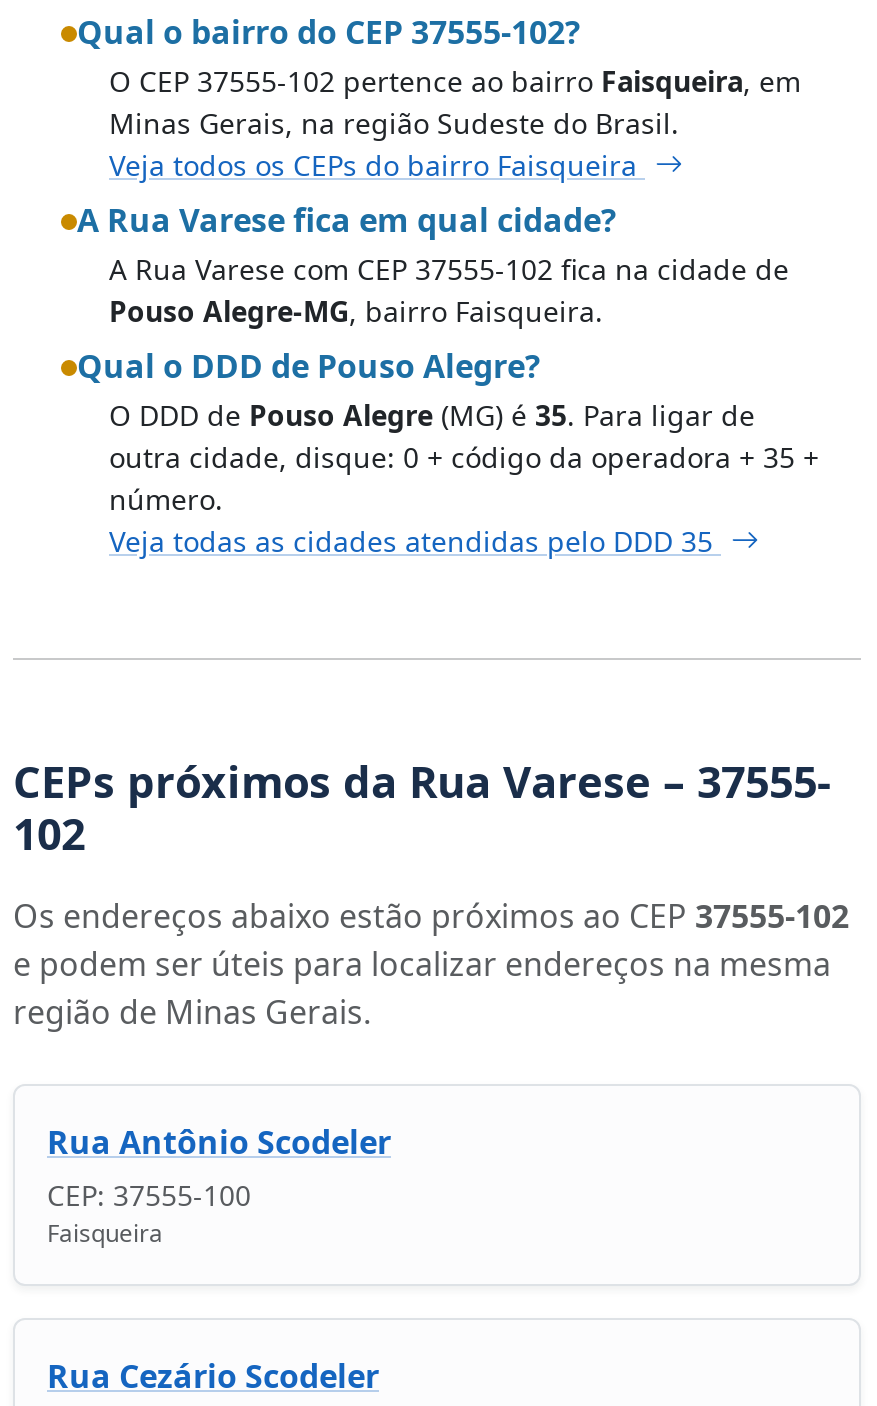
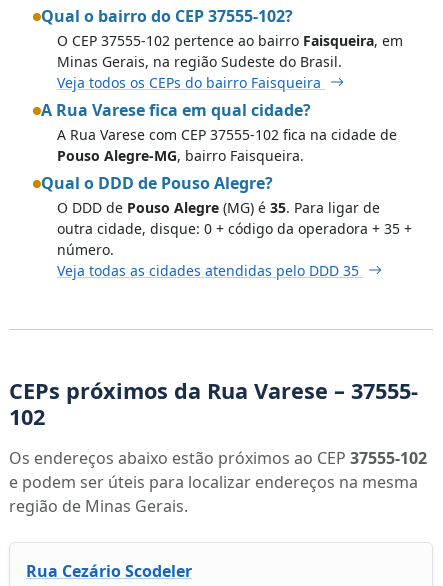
[47,1119,391,1249] Rua Antônio Scodeler | CEP: 37555-100 | Faisqueira -> none

